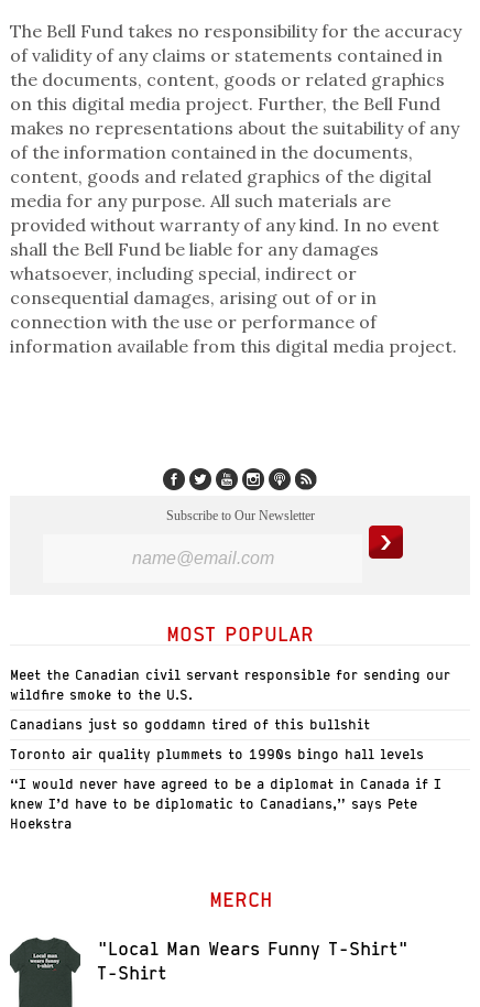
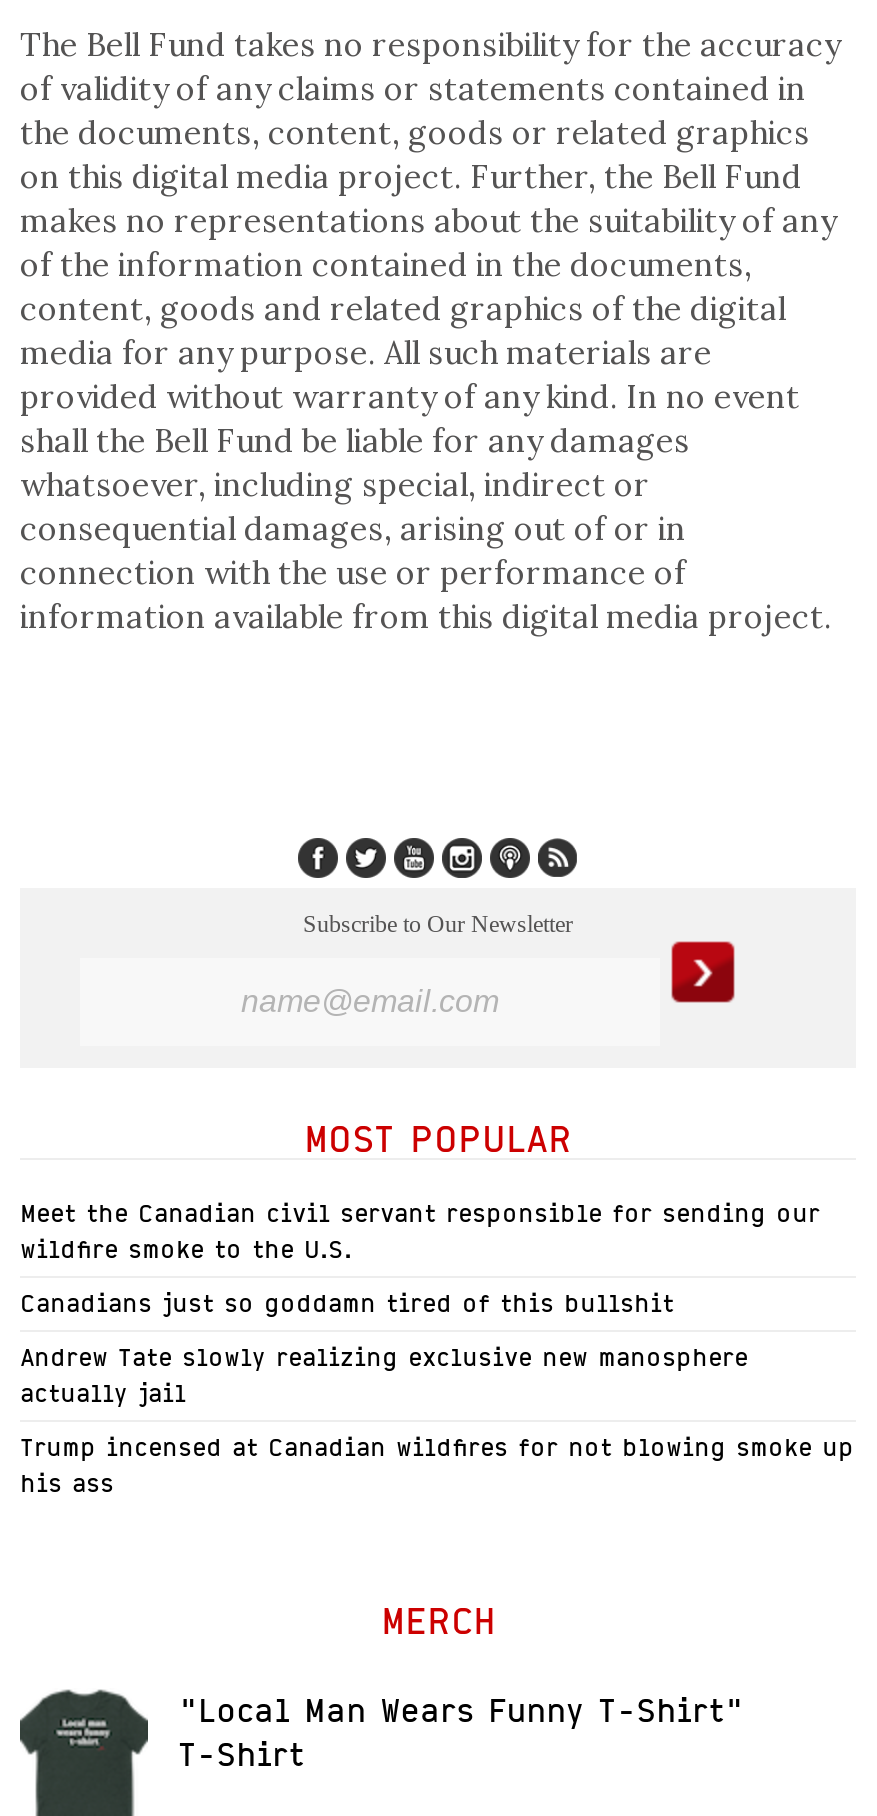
[10,746,424,762] Toronto air quality plummets to 1990s bingo hall levels -> [20,1342,748,1408] Andrew Tate slowly realizing exclusive new manosphere | actually jail
[10,776,441,832] “I would never have agreed to be a diplomat in Canada if I | knew I’d have to be diplomatic to Canadians,” says Pete | Hoekstra -> [20,1432,854,1498] Trump incensed at Canadian wildfires for not blowing smoke up | his ass

